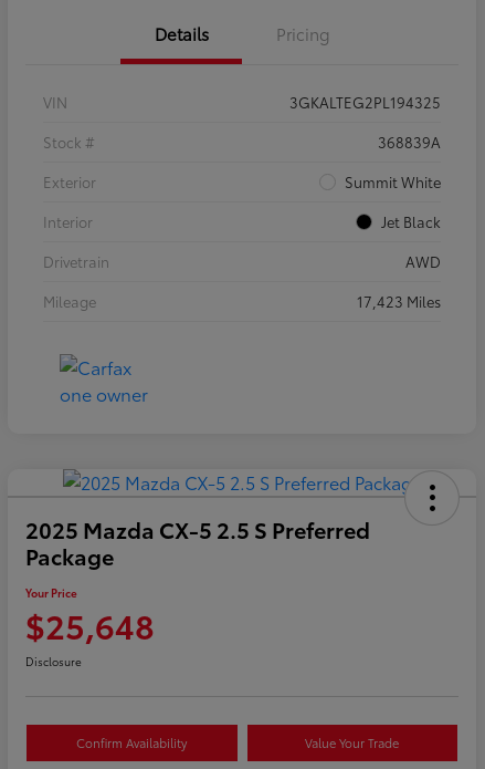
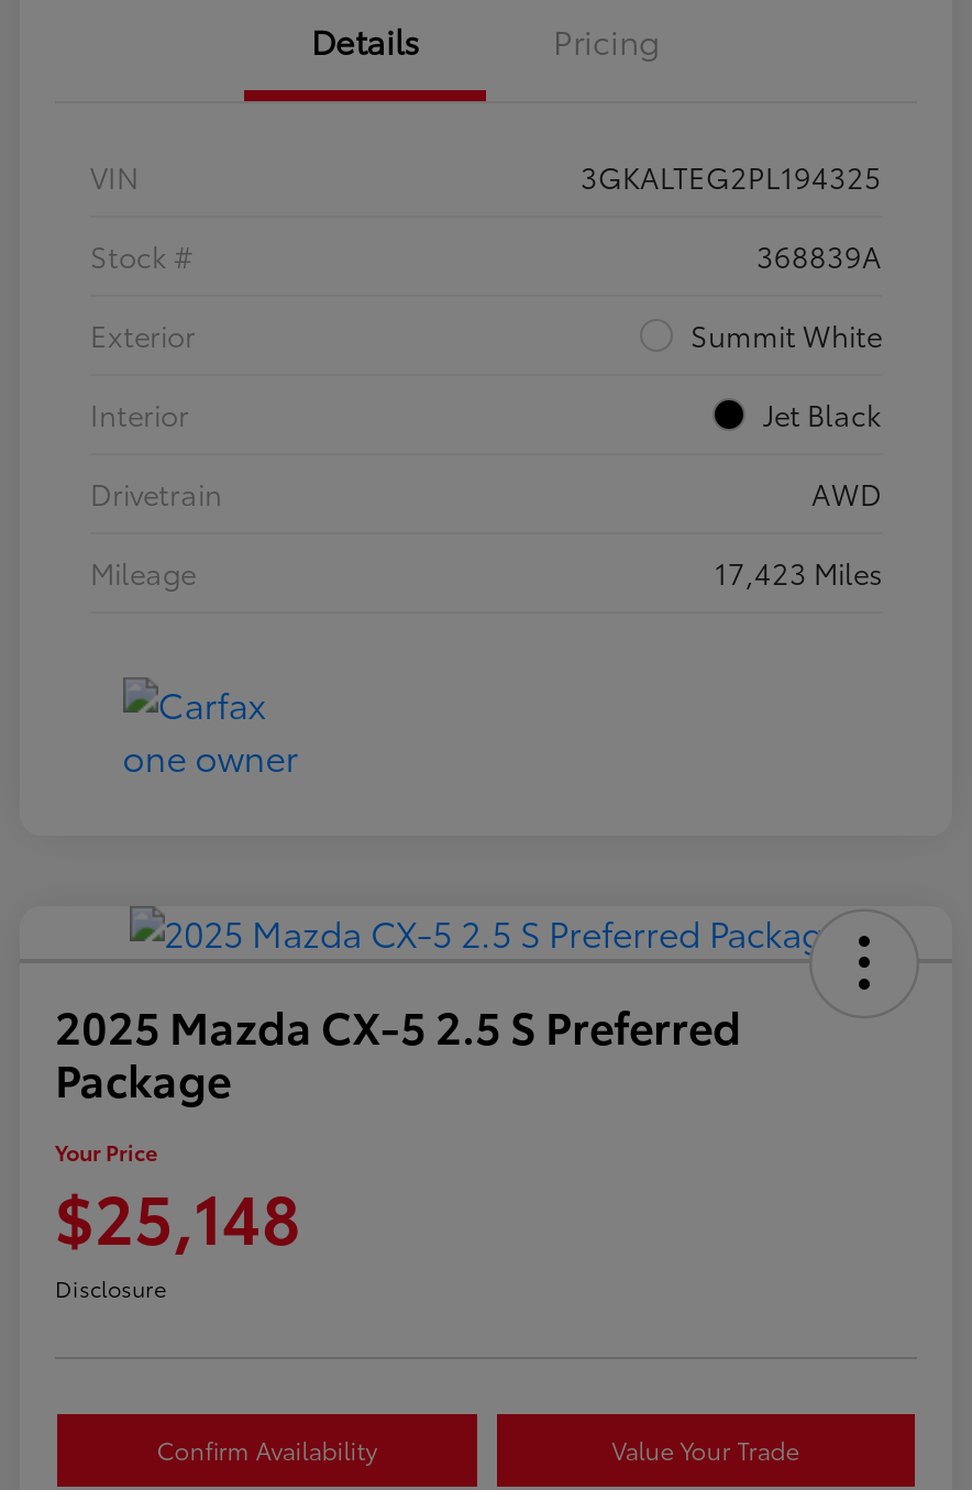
[25,601,155,648] $25,648 -> [55,1167,301,1262] $25,148

